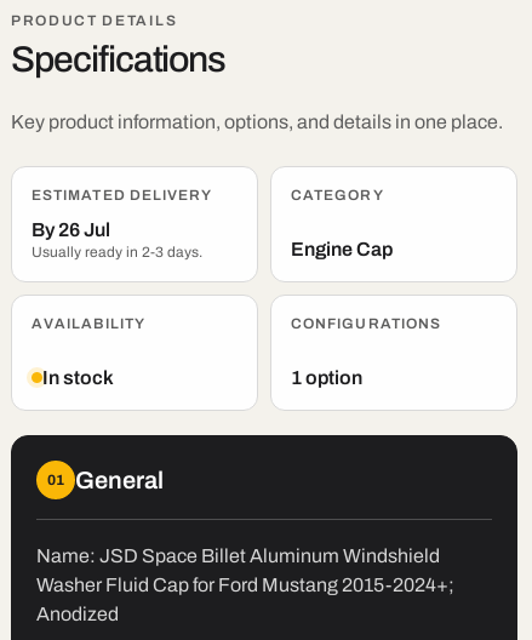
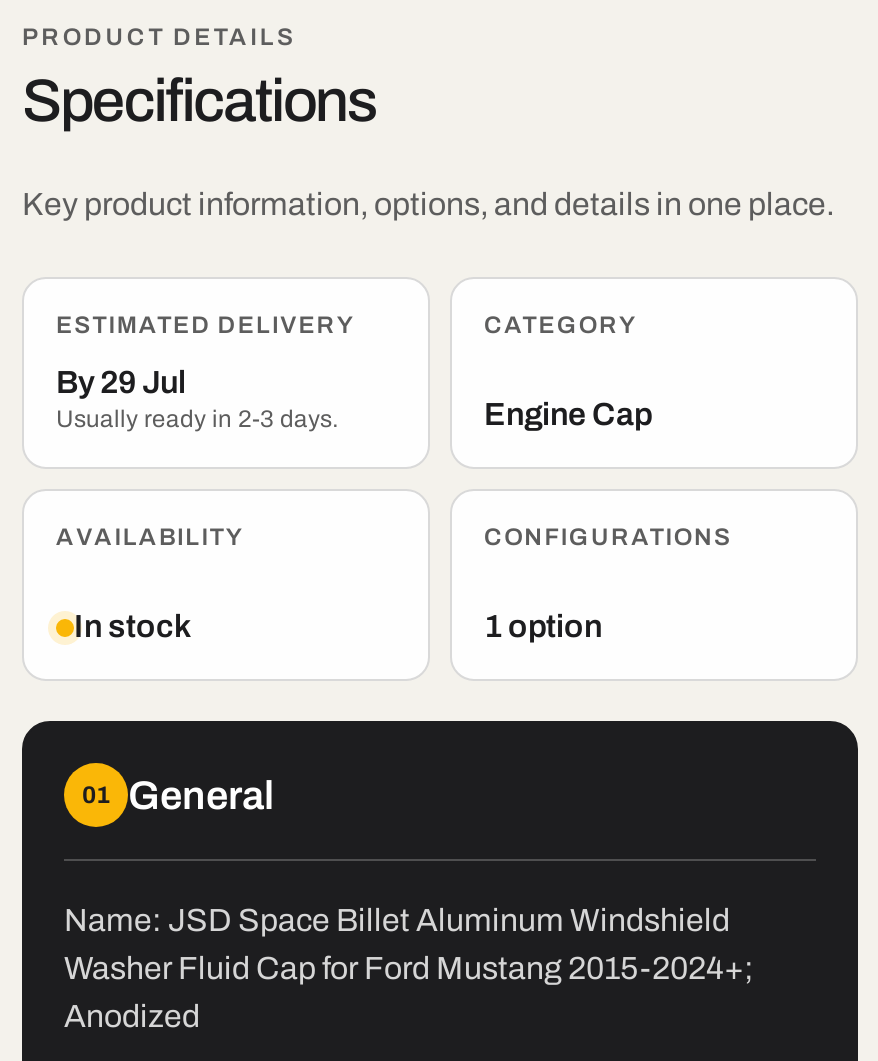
[32,219,110,240] By 26 Jul -> [56,366,186,400] By 29 Jul

